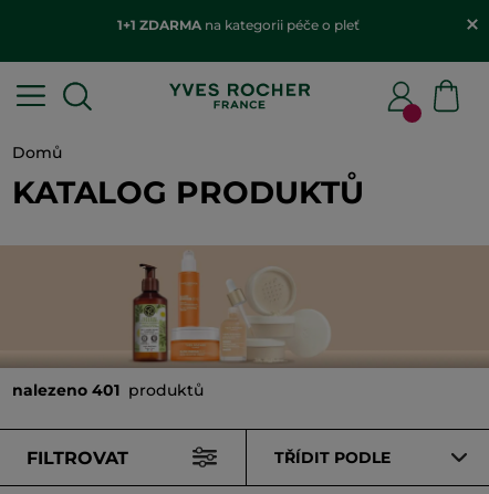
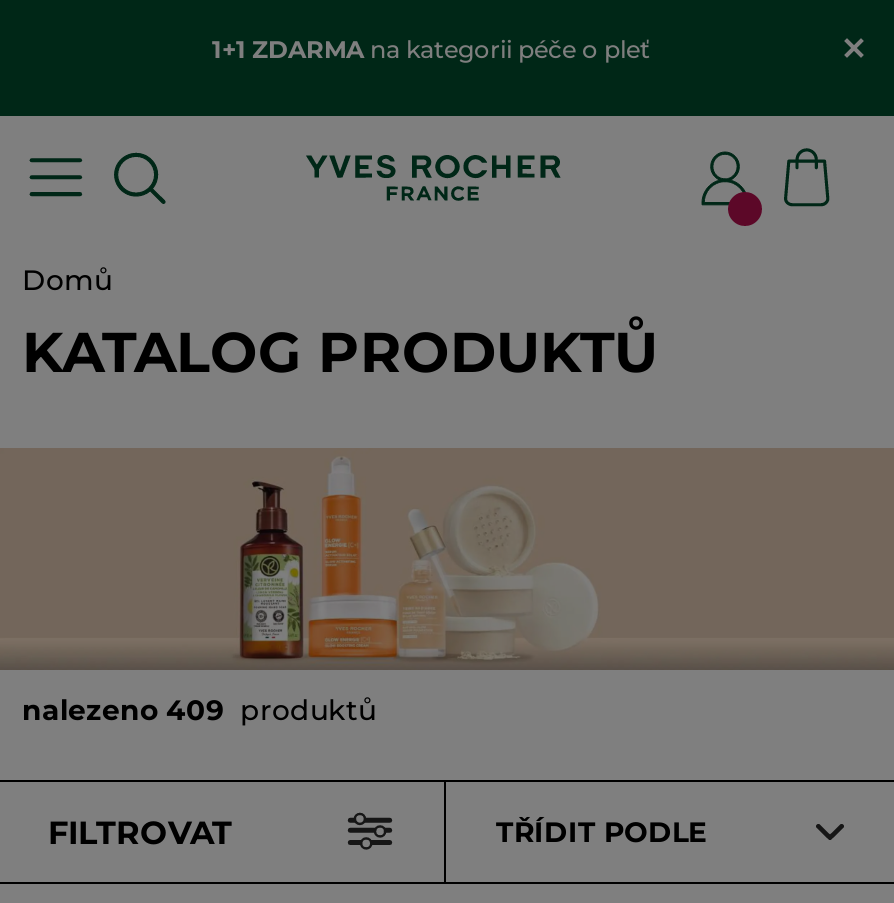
[12,381,204,400] nalezeno 401 produktů -> [22,693,376,729] nalezeno 409 produktů

